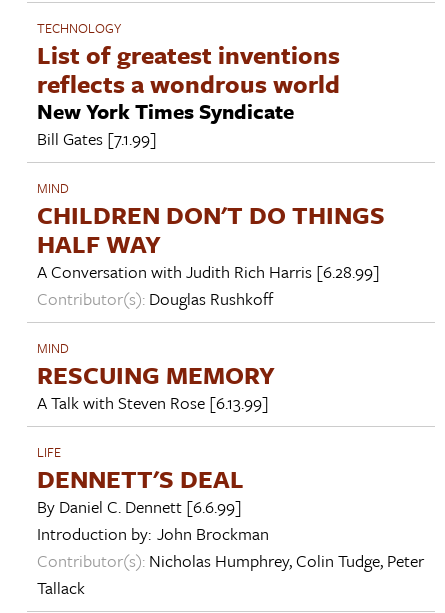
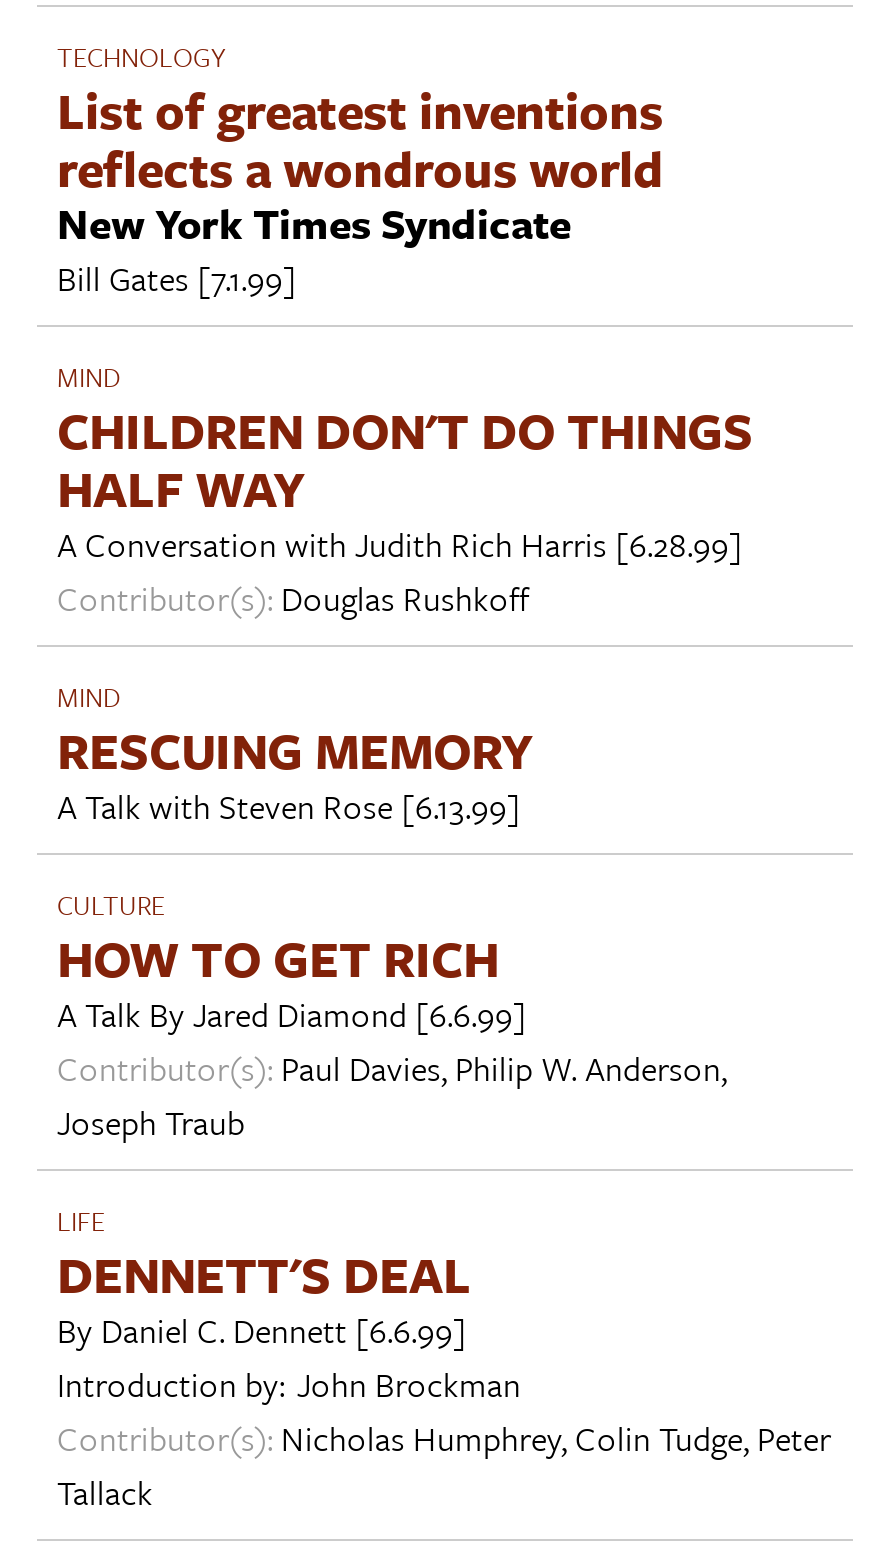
none -> [57,884,727,1146] CULTURE | HOW TO GET RICH | A Talk By Jared Diamond [6.6.99] | Contributor(s): Paul Davies, Philip W. Anderson, | Joseph Traub

